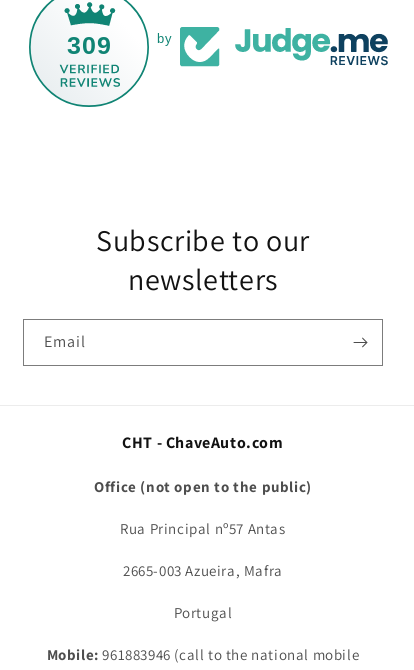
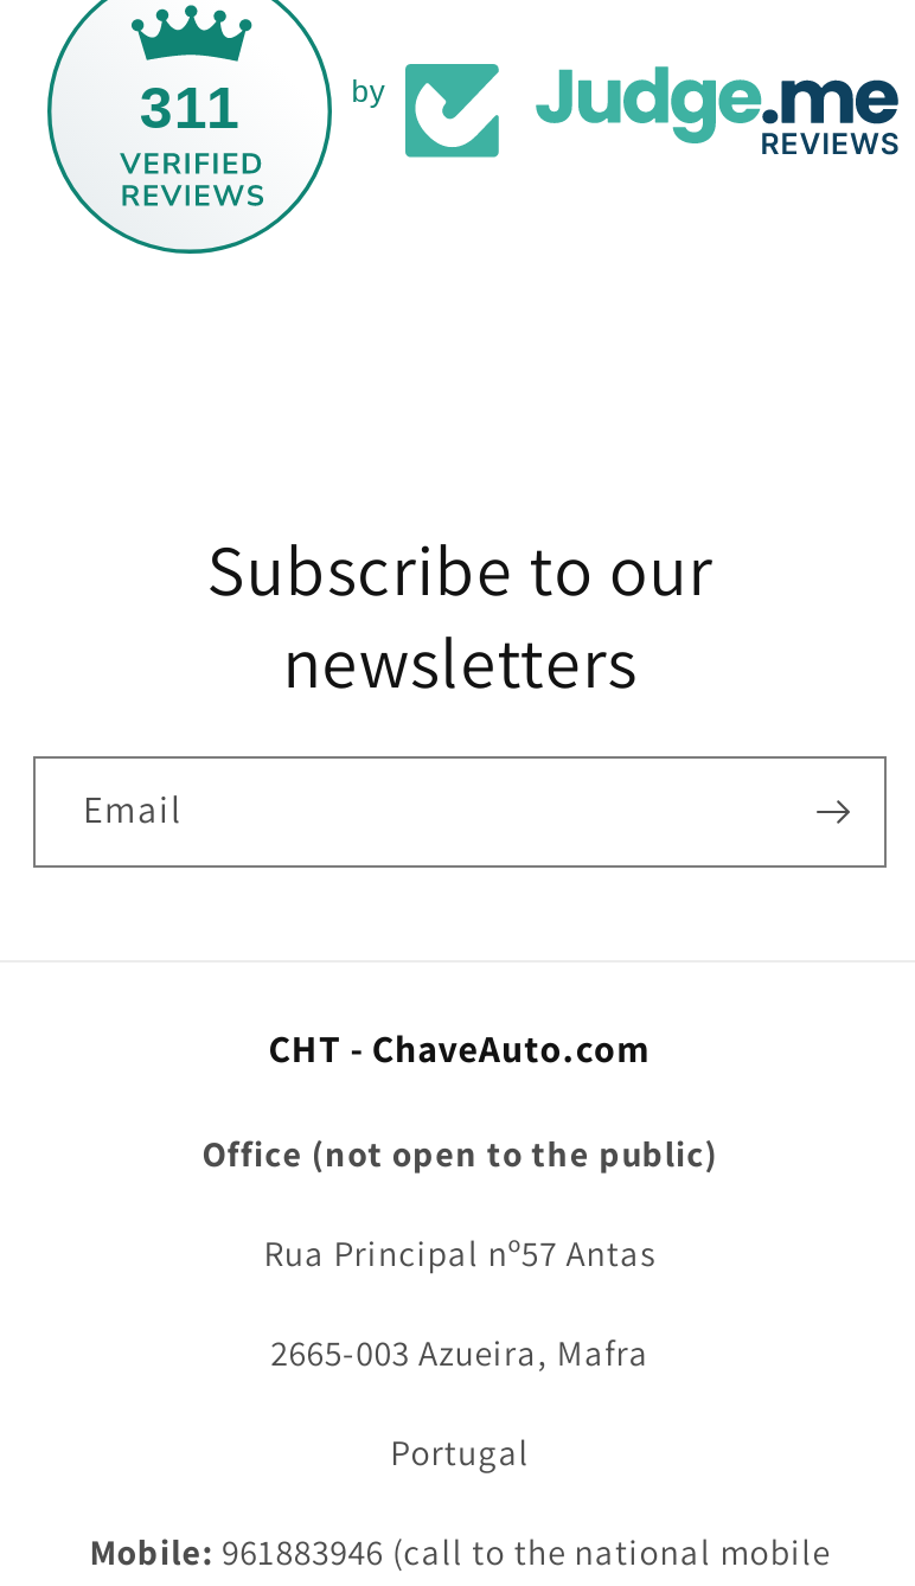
[67,31,111,59] 309 -> [139,73,241,140] 311

